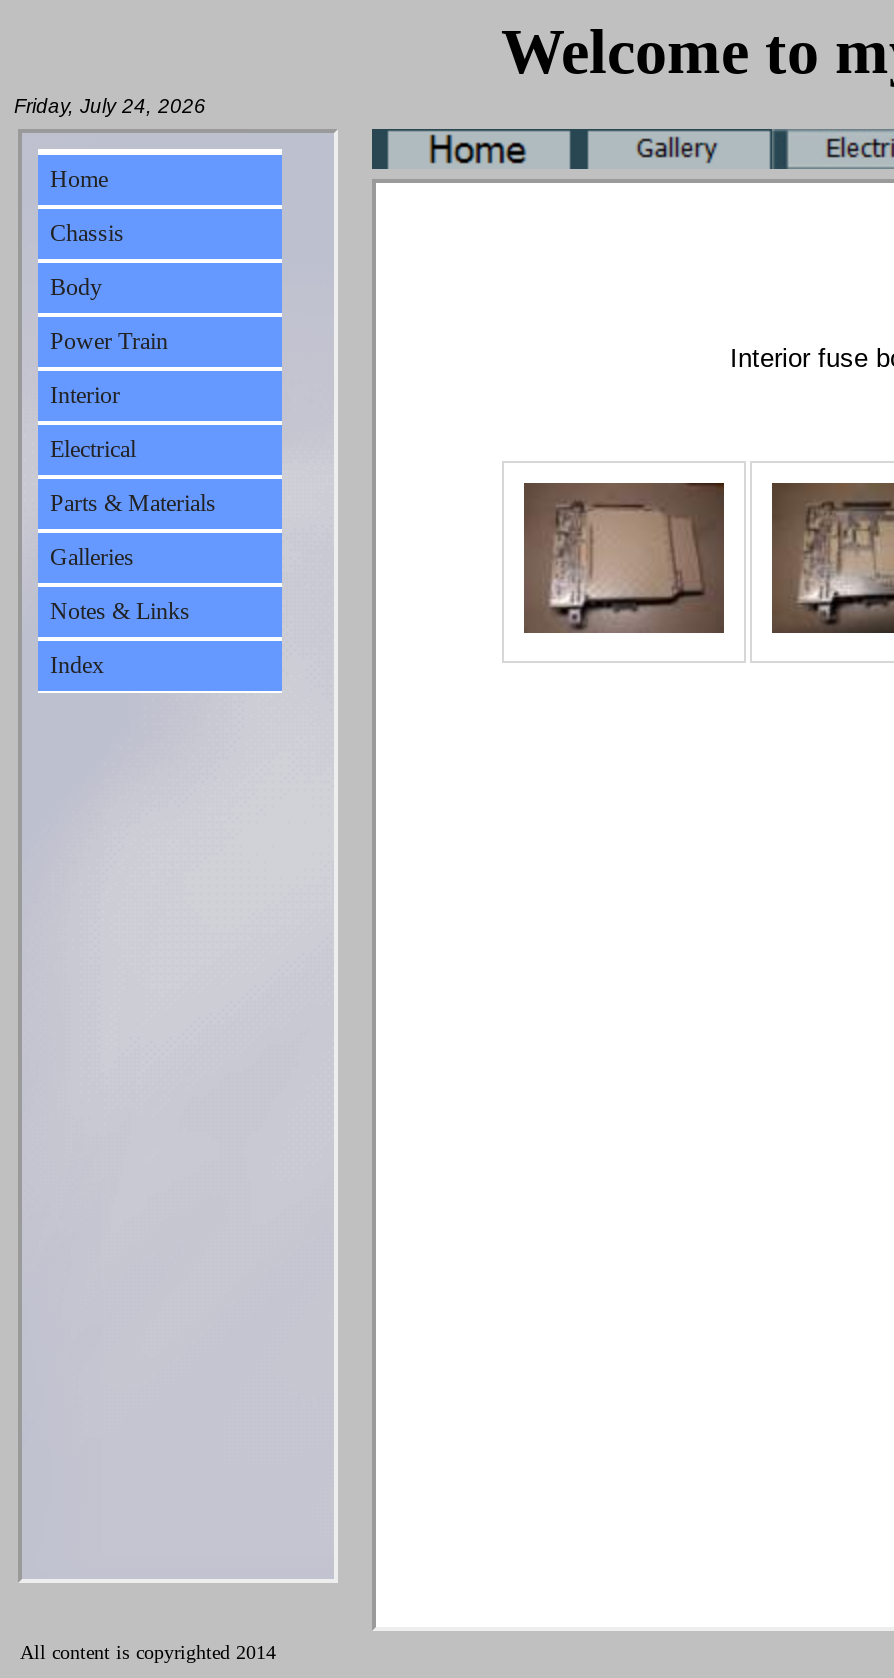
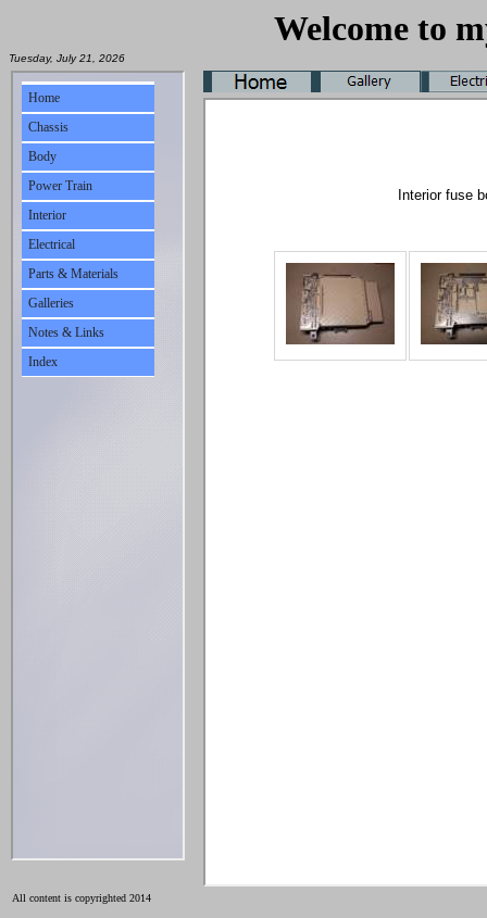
[14,95,212,117] Friday, July 24, 2026 -> [9,52,128,64] Tuesday, July 21, 2026

